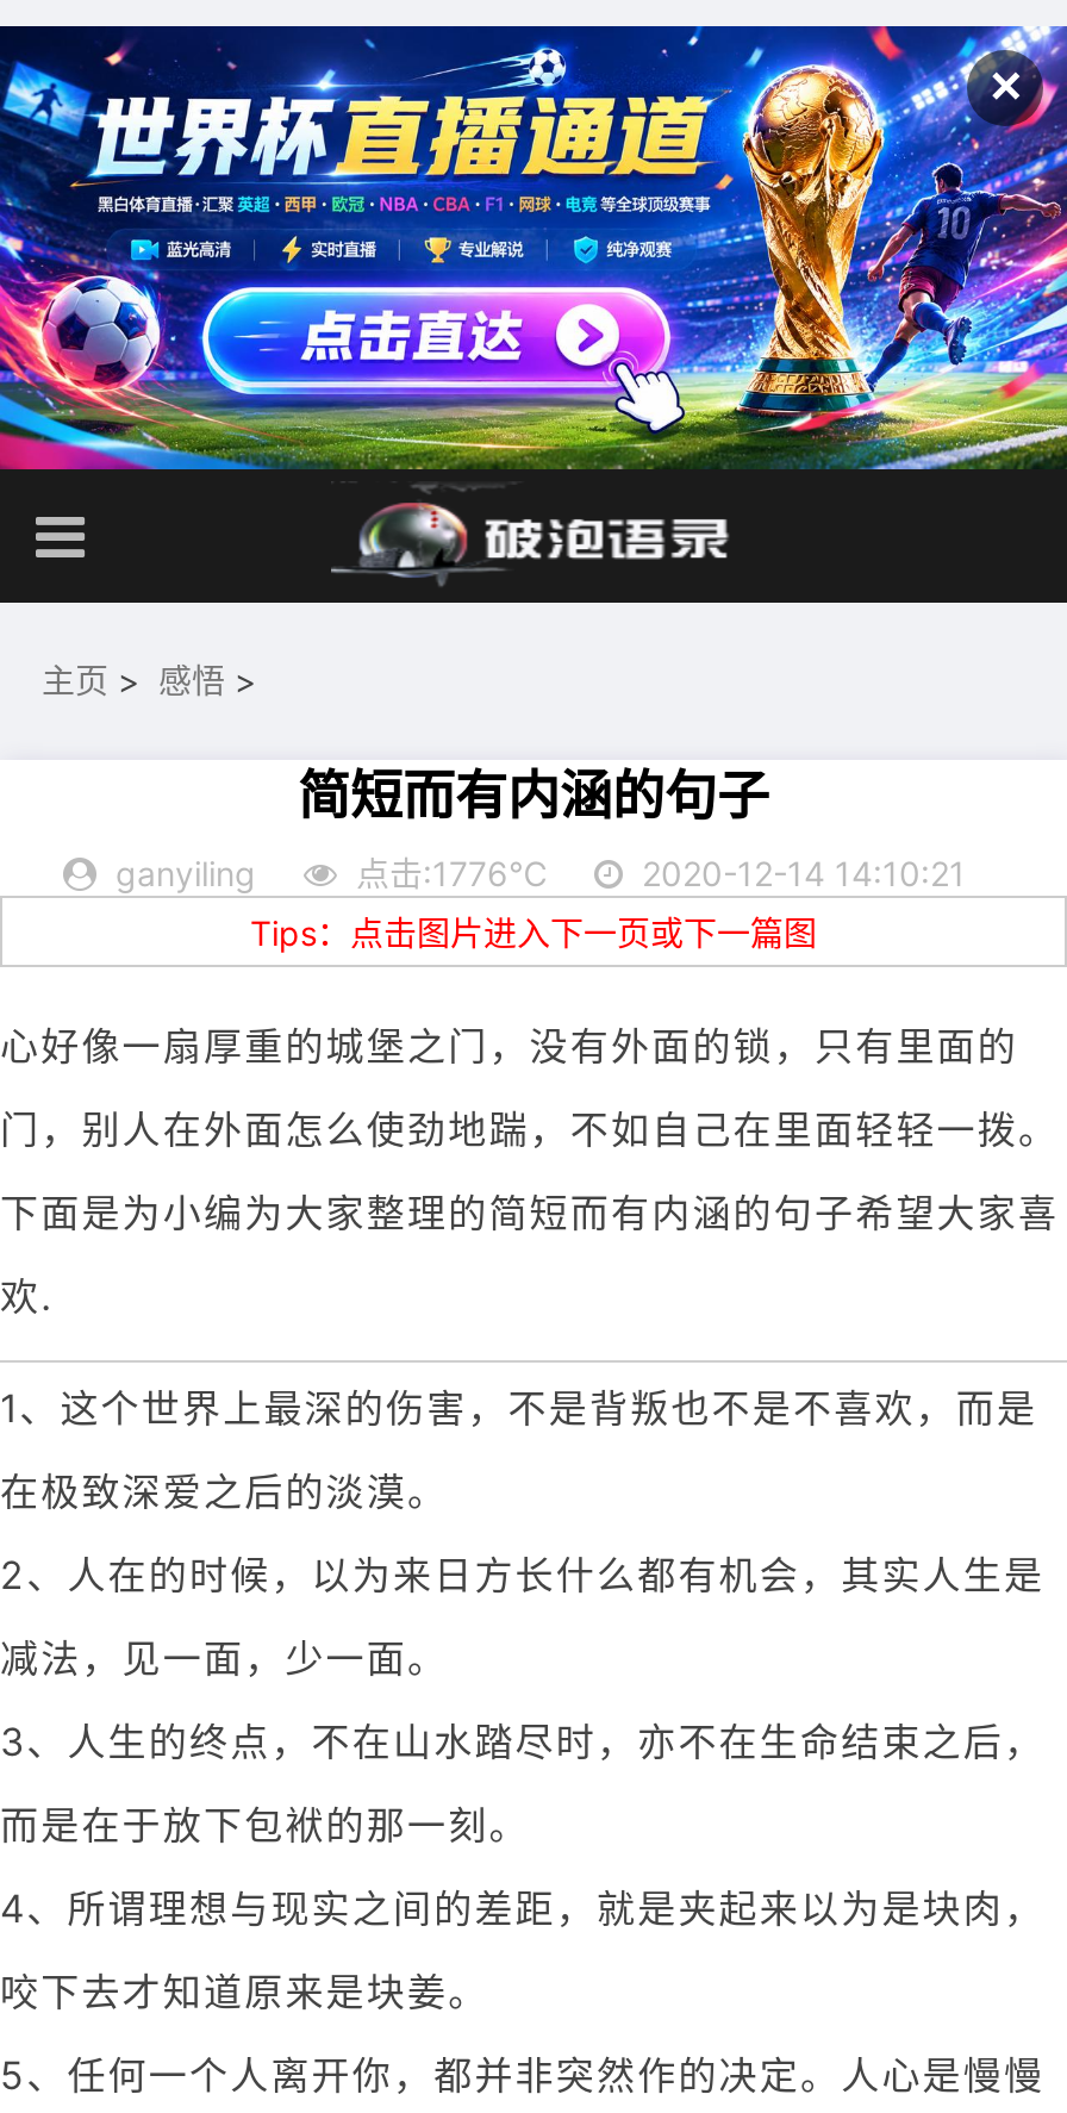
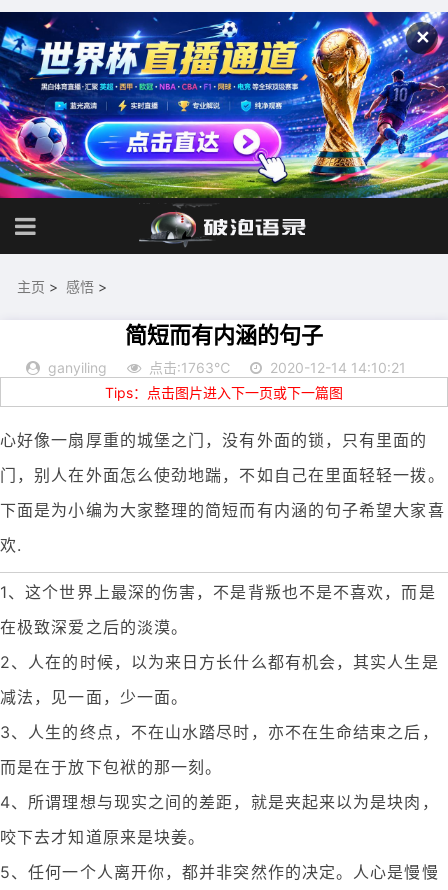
[356,853,547,894] 点击:1776℃ -> [149,359,230,376] 点击:1763℃

